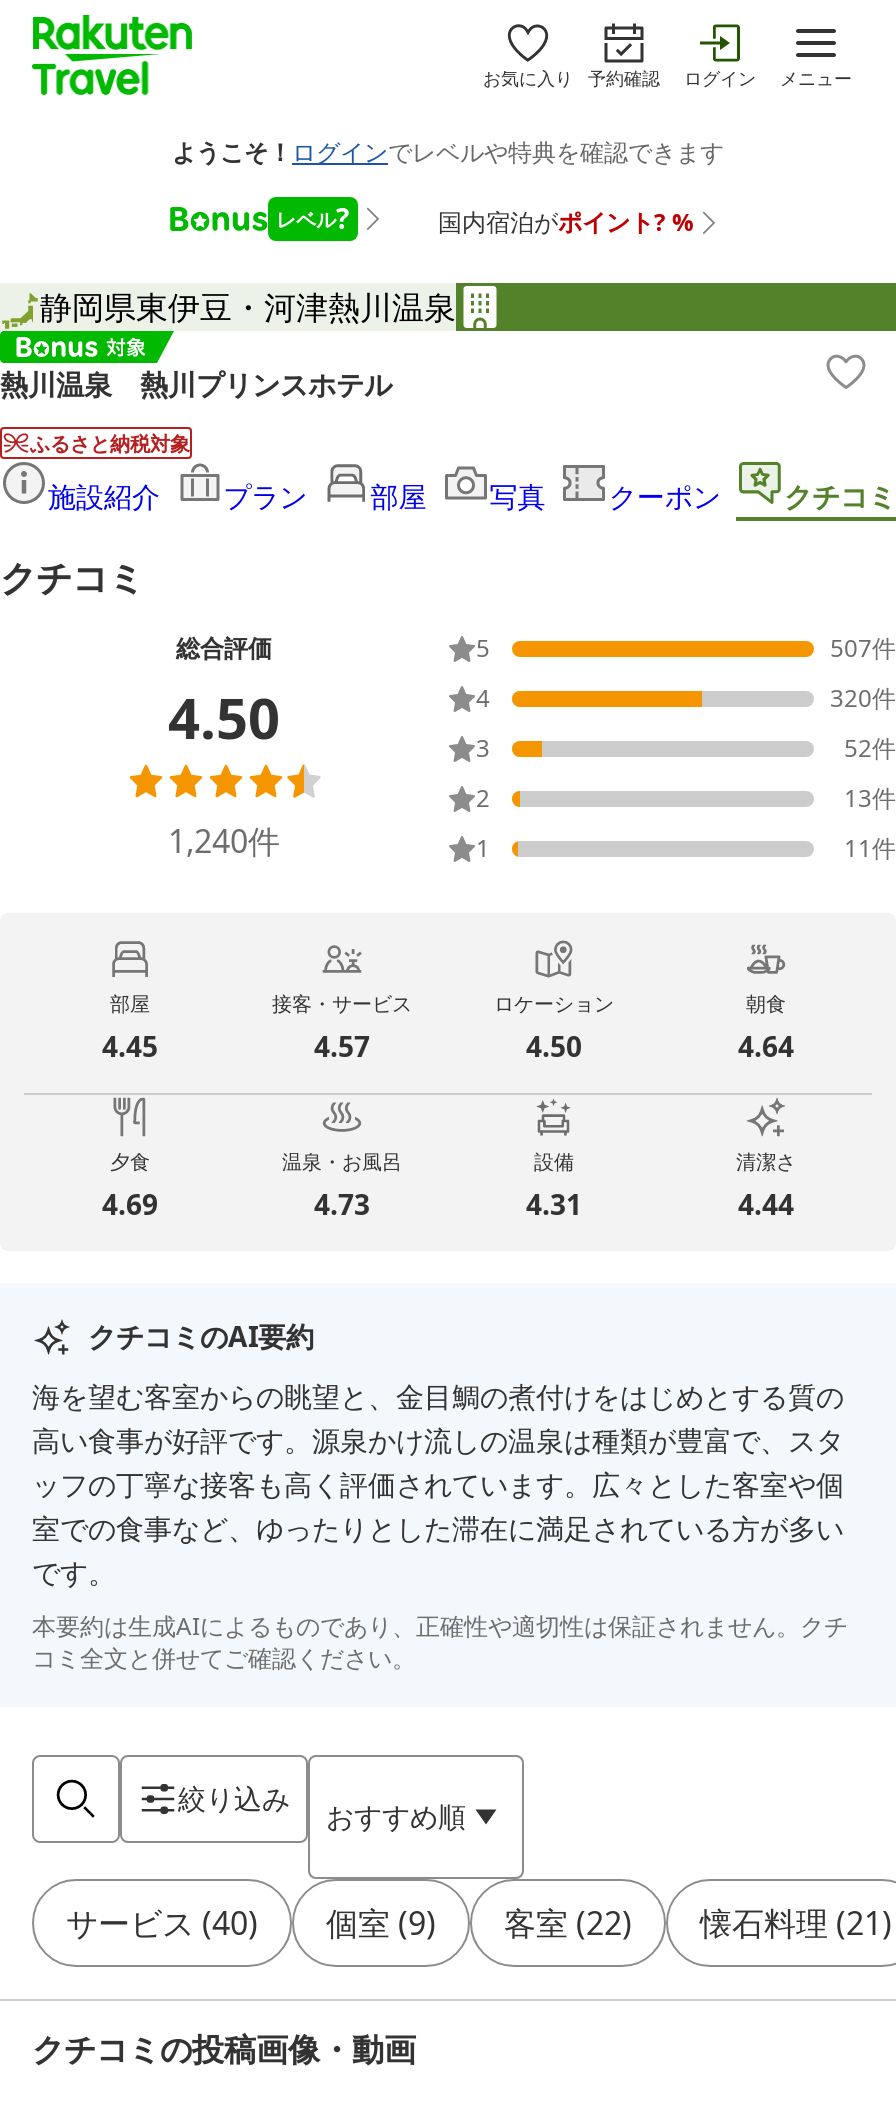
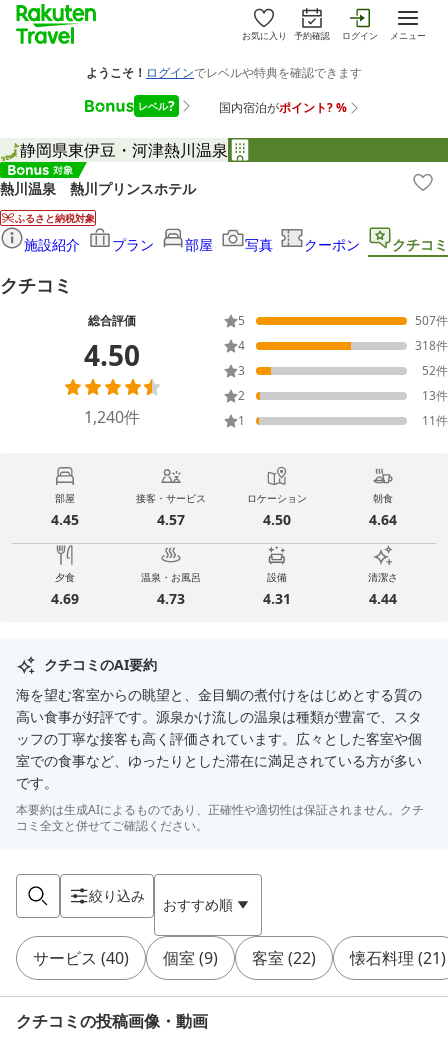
[830,681,896,715] 320件 -> [415,337,448,354] 318件

